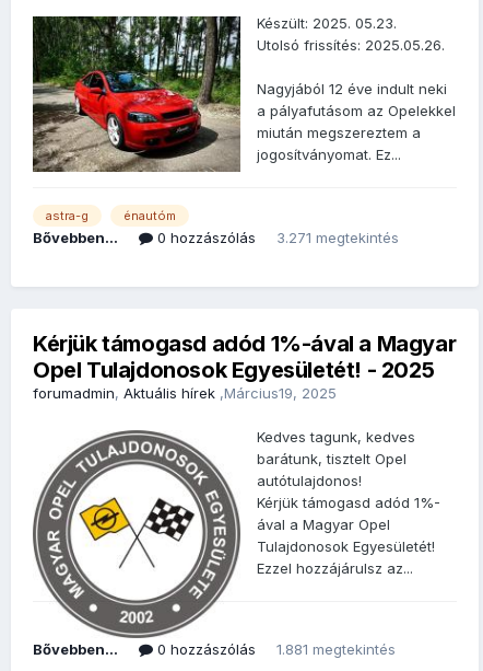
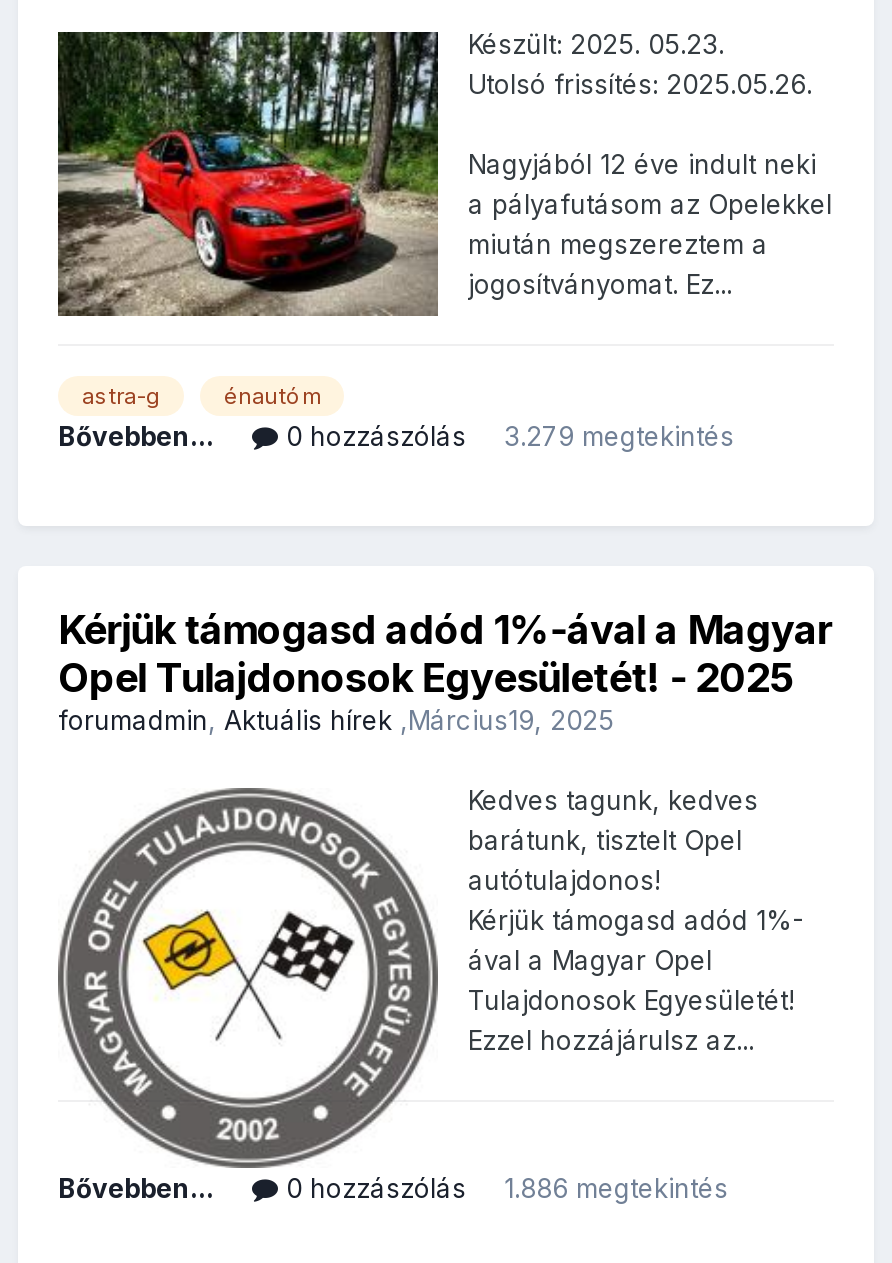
[276,229,399,246] 3.271 megtekintés -> [504,420,734,452] 3.279 megtekintés
[276,640,396,658] 1.881 megtekintés -> [504,1172,728,1204] 1.886 megtekintés

